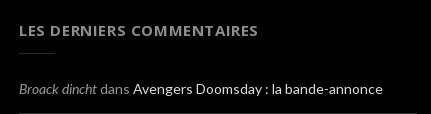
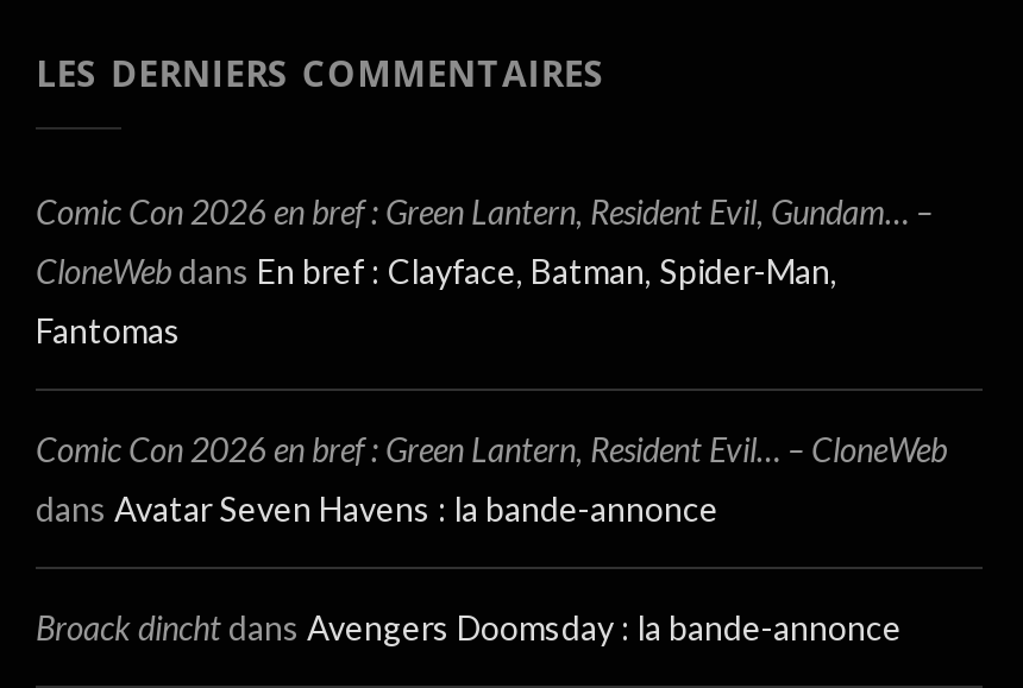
none -> [36,192,947,529] Comic Con 2026 en bref : Green Lantern, Resident Evil, Gundam… – | CloneWeb dans En bref : Clayface, Batman, Spider-Man, | Fantomas | Comic Con 2026 en bref : Green Lantern, Resident Evil… – CloneWeb | dans Avatar Seven Havens : la bande-annonce

